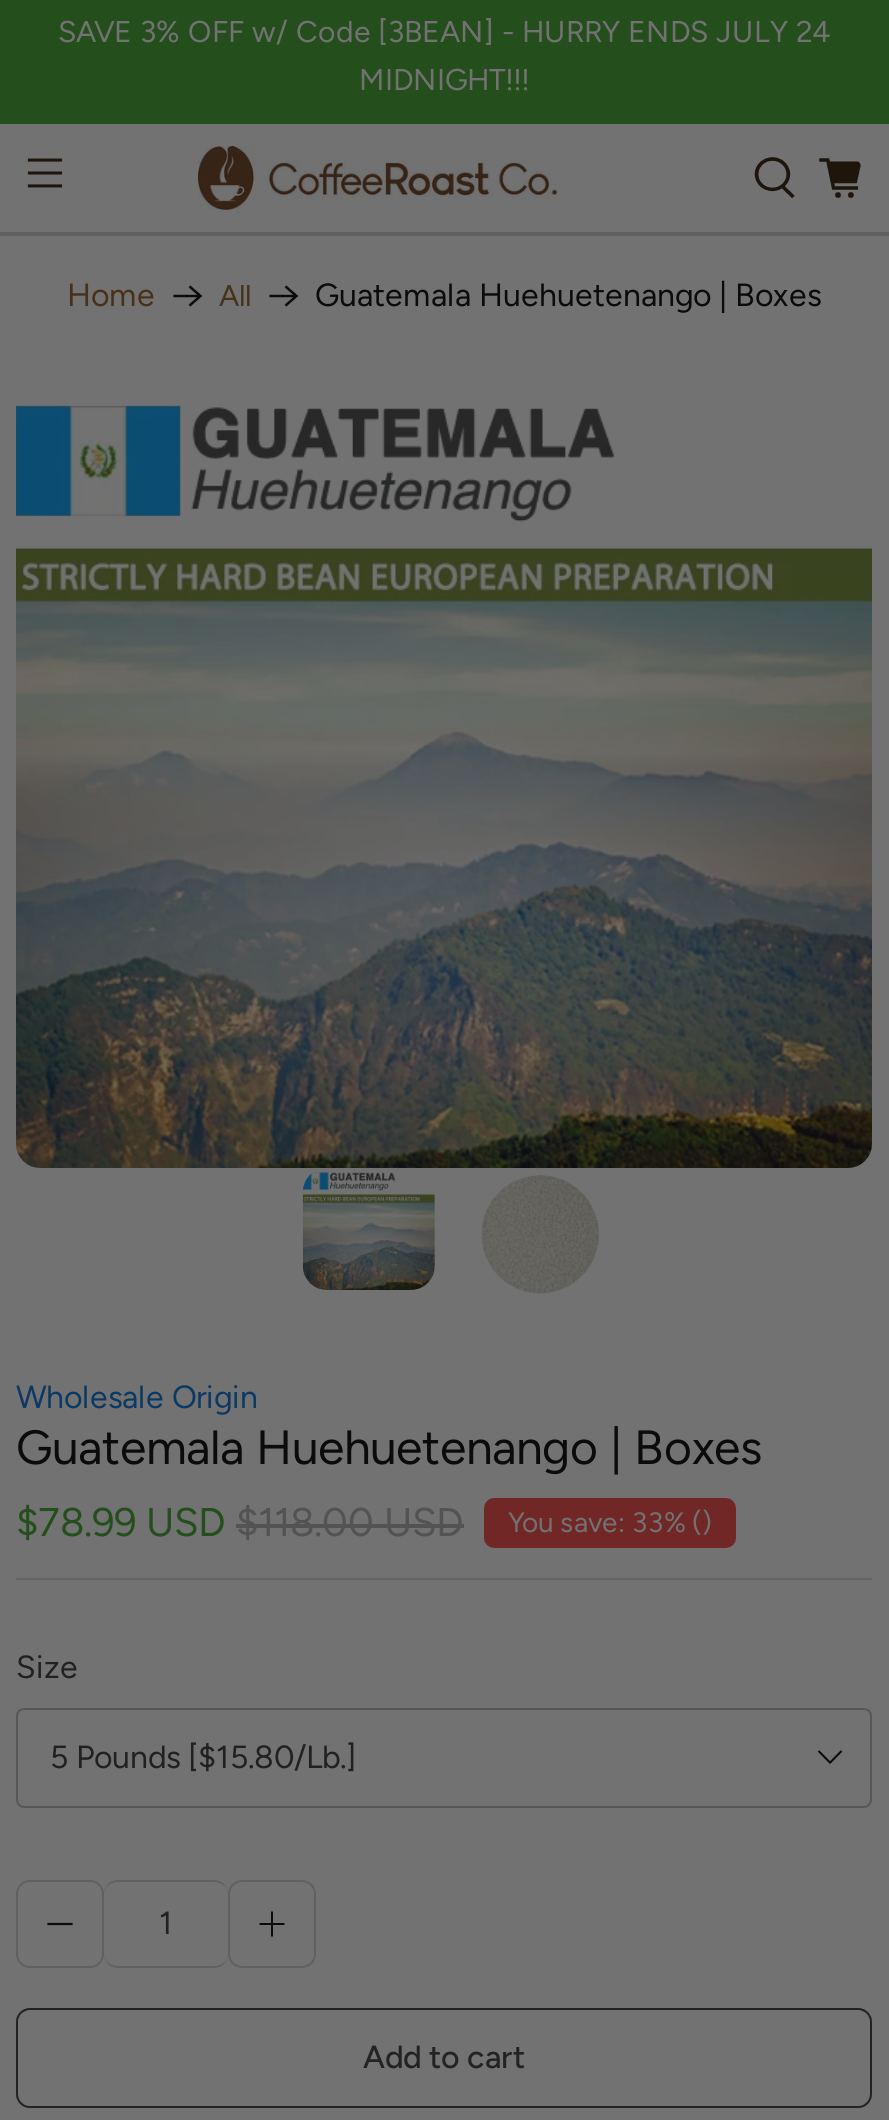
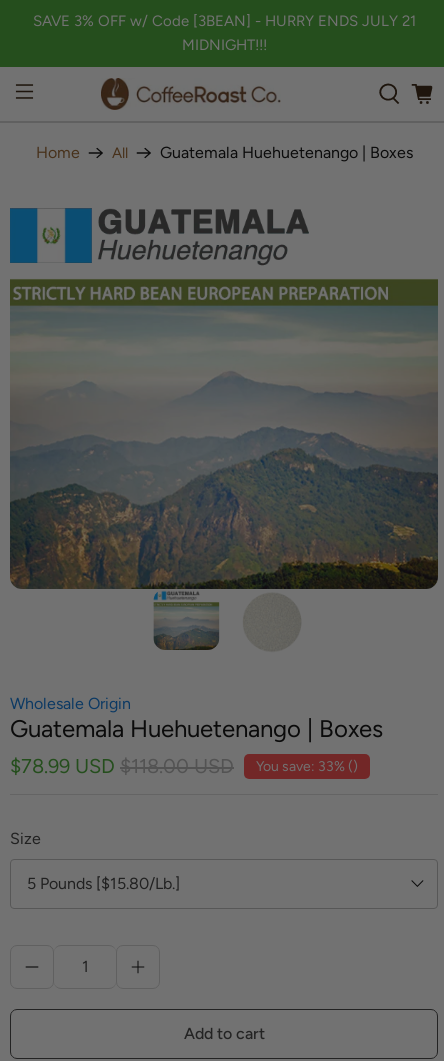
[58,14,830,50] SAVE 3% OFF w/ Code [3BEAN] - HURRY ENDS JULY 24 -> [32,12,415,30] SAVE 3% OFF w/ Code [3BEAN] - HURRY ENDS JULY 21

